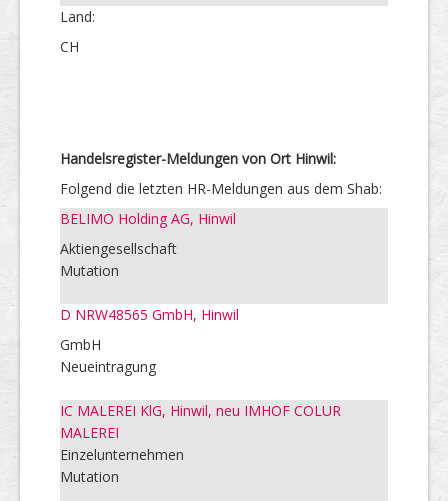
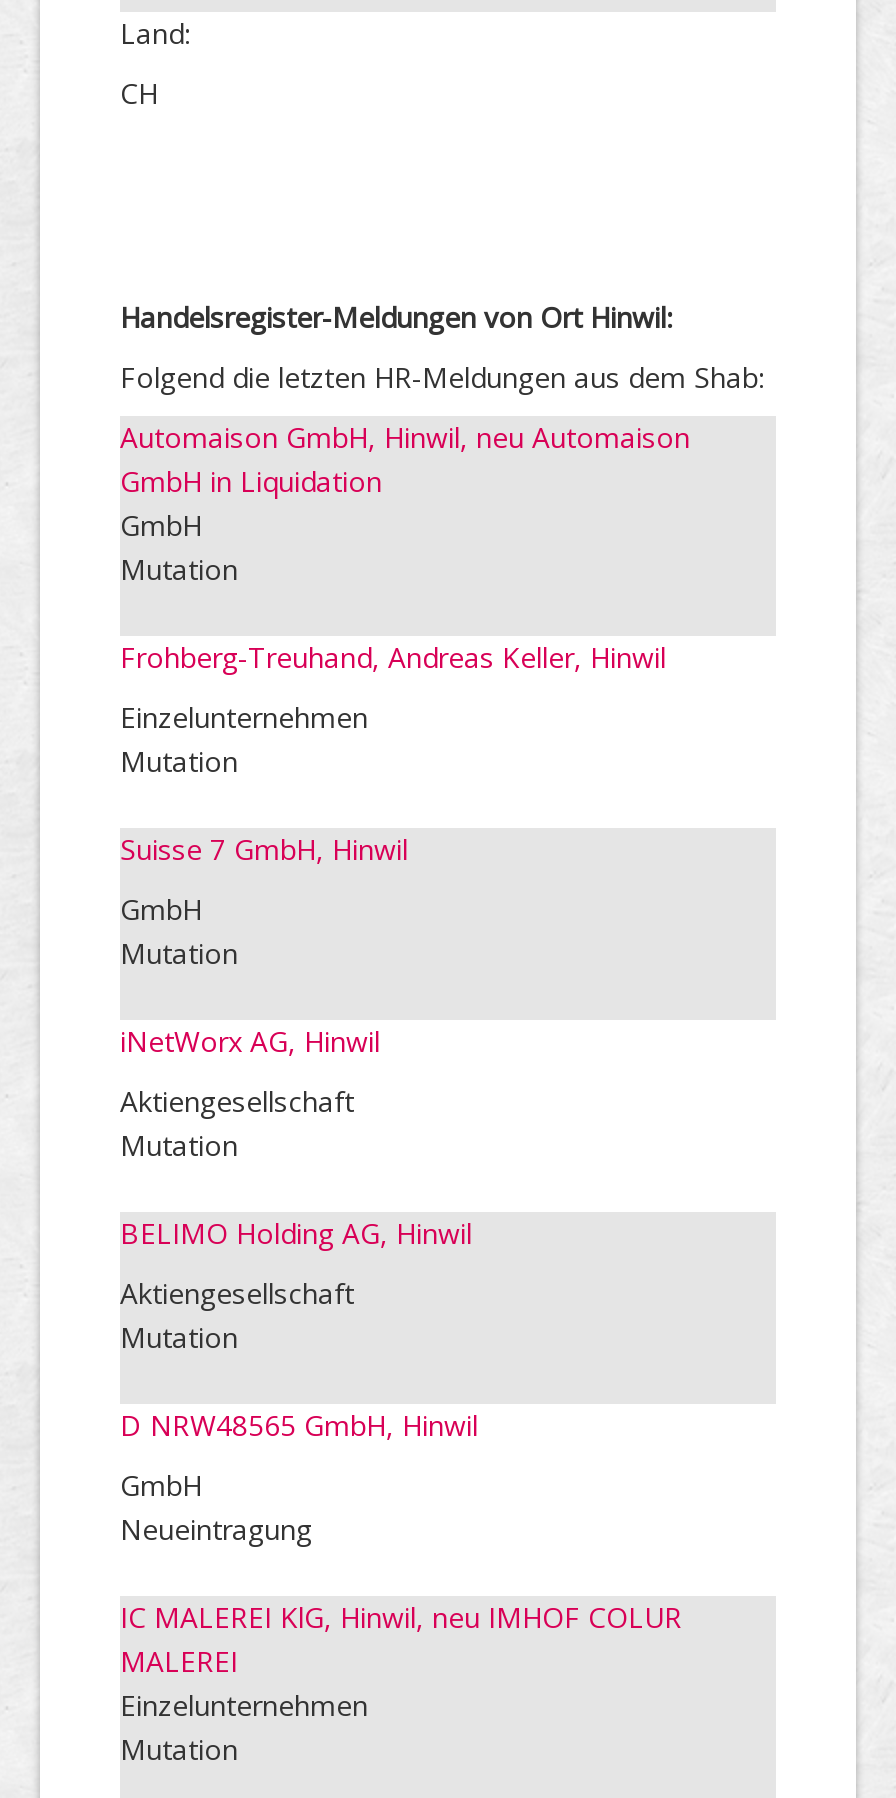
none -> [120,418,690,1164] Automaison GmbH, Hinwil, neu Automaison | GmbH in Liquidation | GmbH | Mutation | Frohberg-Treuhand, Andreas Keller, Hinwil | Einzelunternehmen | Mutation | Suisse 7 GmbH, Hinwil | GmbH | Mutation | iNetWorx AG, Hinwil | Aktiengesellschaft | Mutation

